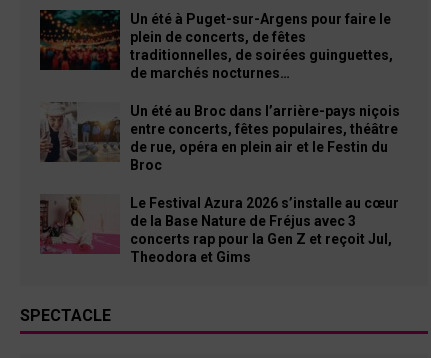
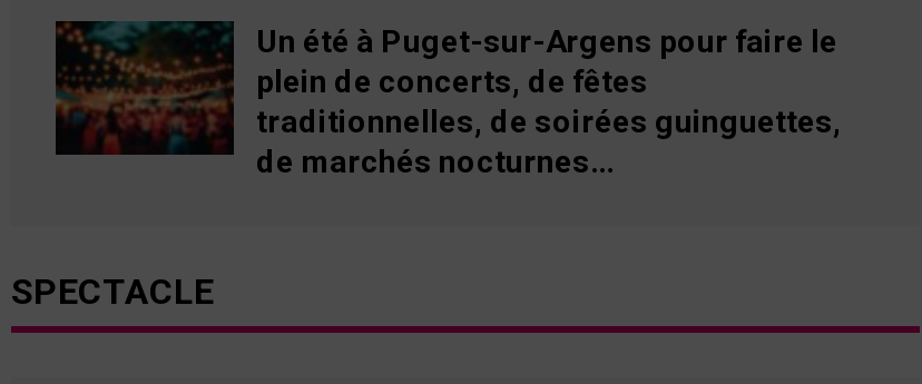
[39,101,400,265] [image] | Un été au Broc dans l’arrière-pays niçois | entre concerts, fêtes populaires, théâtre | de rue, opéra en plein air et le Festin du | Broc | Le Festival Azura 2026 s’installe au cœur | de la Base Nature de Fréjus avec 3 | concerts rap pour la Gen Z et reçoit Jul, | Theodora et Gims -> none
[39,194,116,255] [image] -> none

